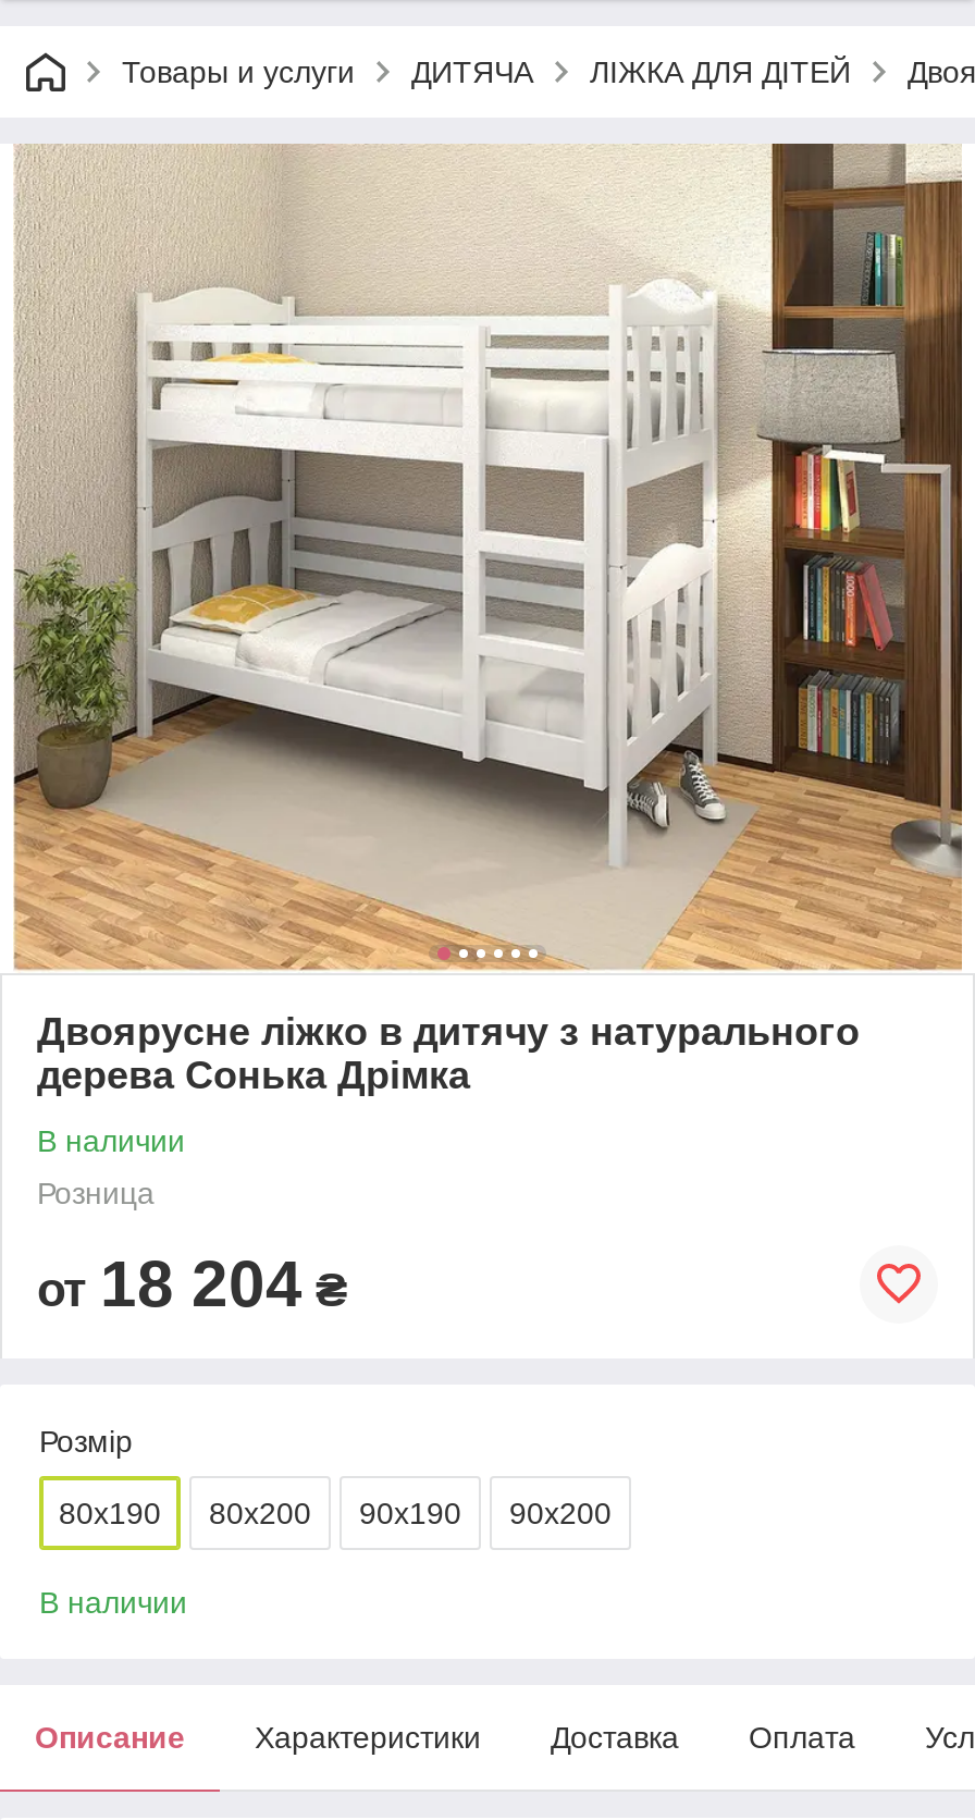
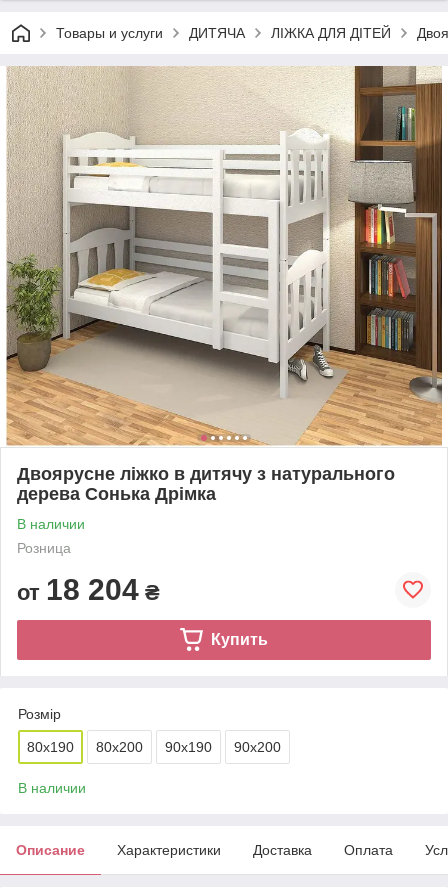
none -> [211,631,268,648] Купить

